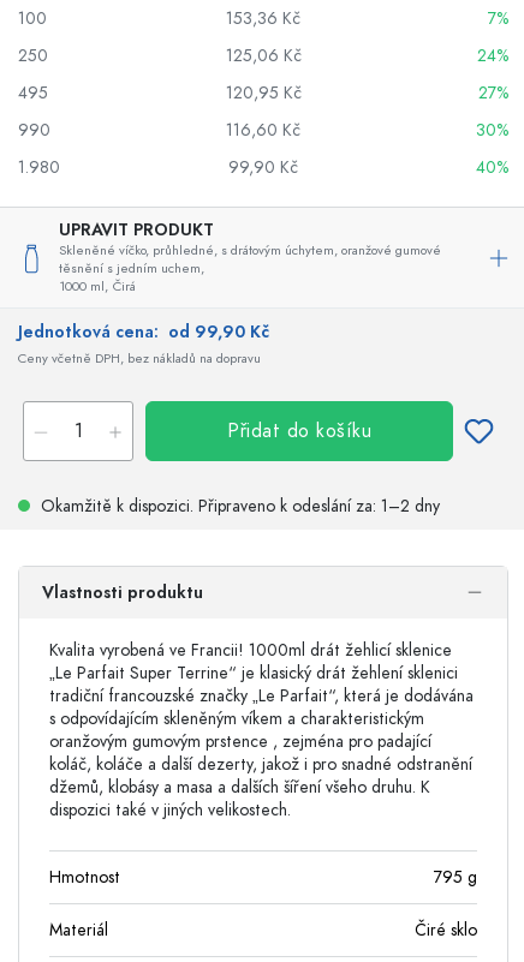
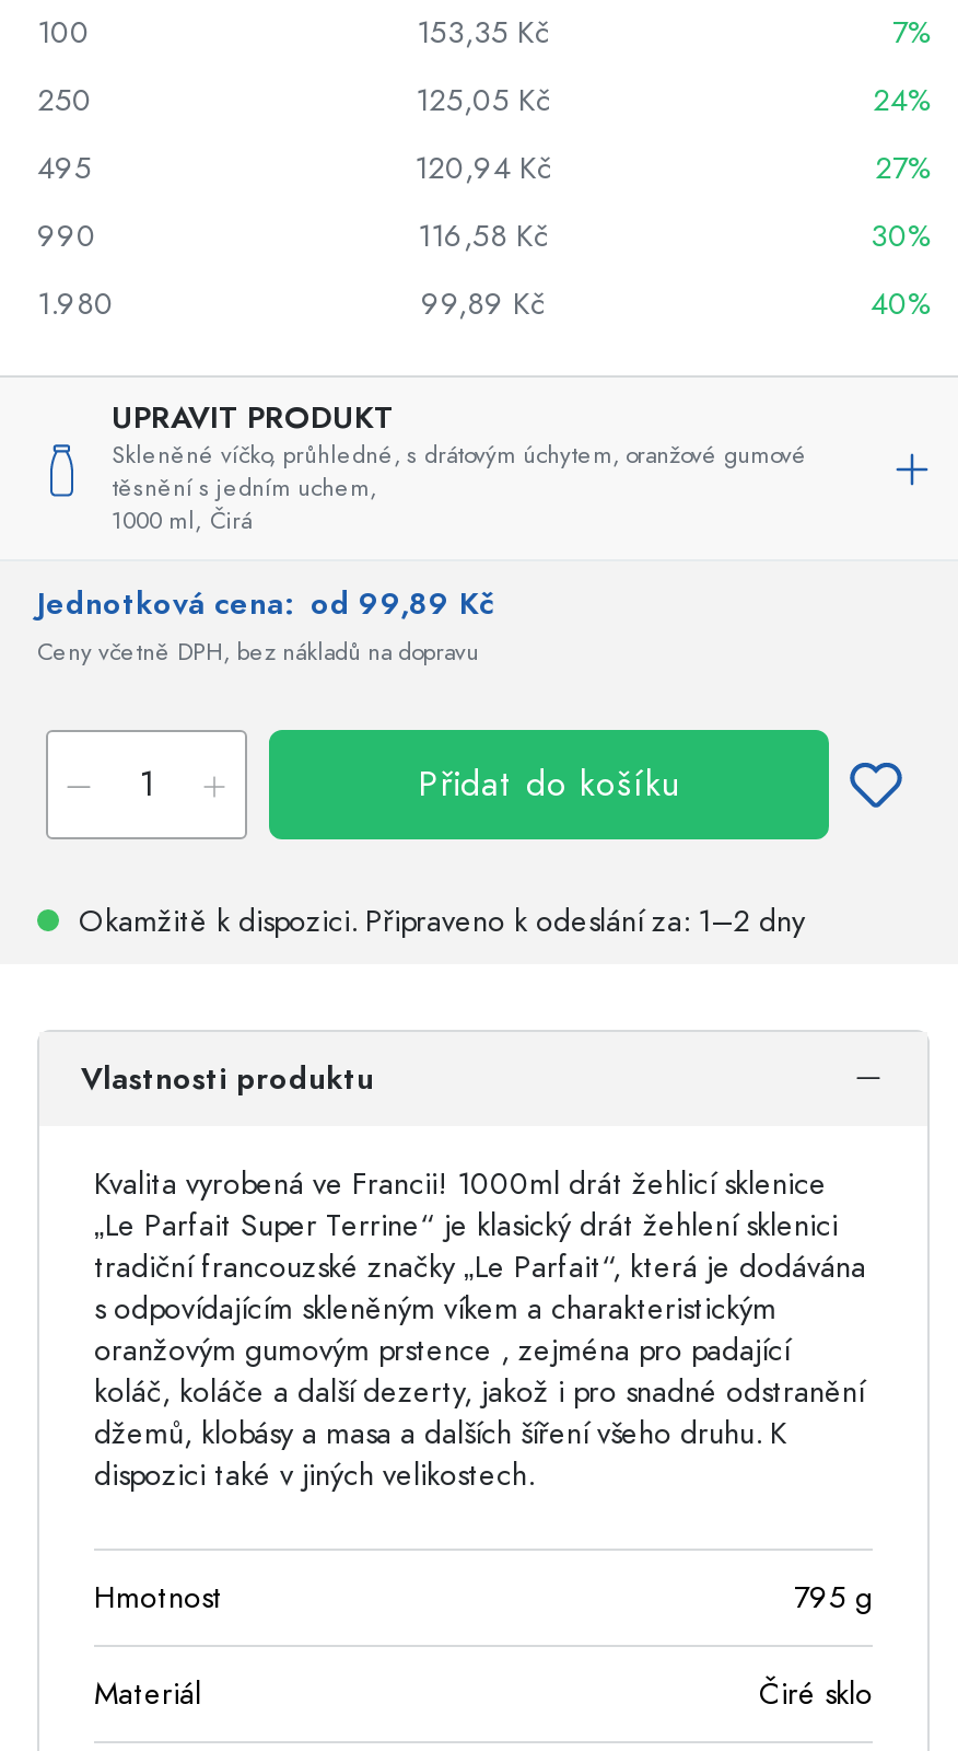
[226,7,300,30] 153,36 Kč -> [417,12,550,54] 153,35 Kč
[225,44,301,67] 125,06 Kč -> [416,80,551,121] 125,05 Kč
[225,82,301,104] 120,95 Kč -> [414,148,552,189] 120,94 Kč
[226,119,300,142] 116,60 Kč -> [418,216,549,257] 116,58 Kč
[228,156,298,179] 99,90 Kč -> [421,283,546,325] 99,89 Kč
[18,321,269,343] Jednotková cena: od 99,90 Kč -> [37,583,494,625] Jednotková cena: od 99,89 Kč

